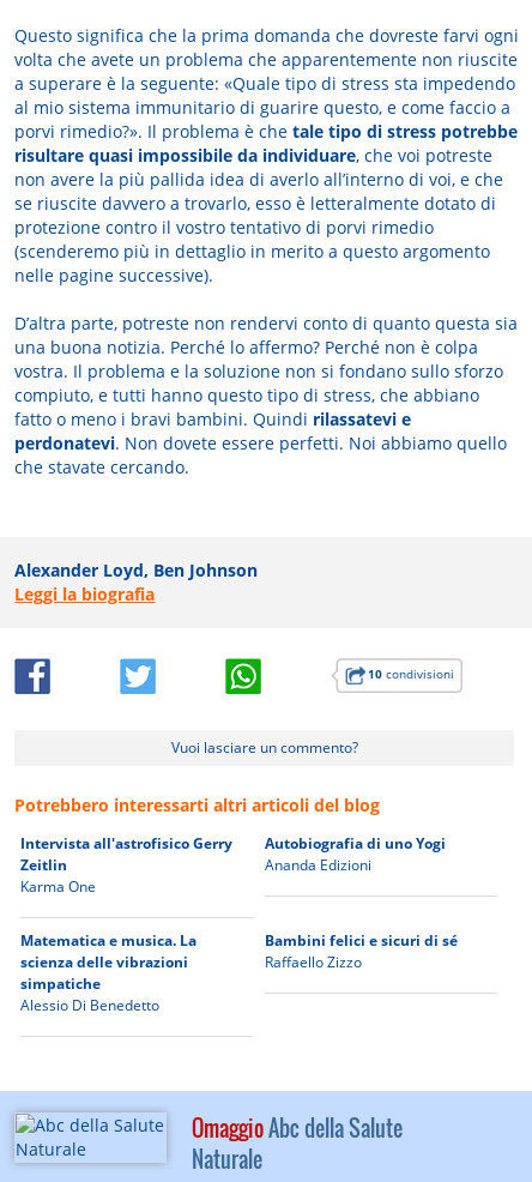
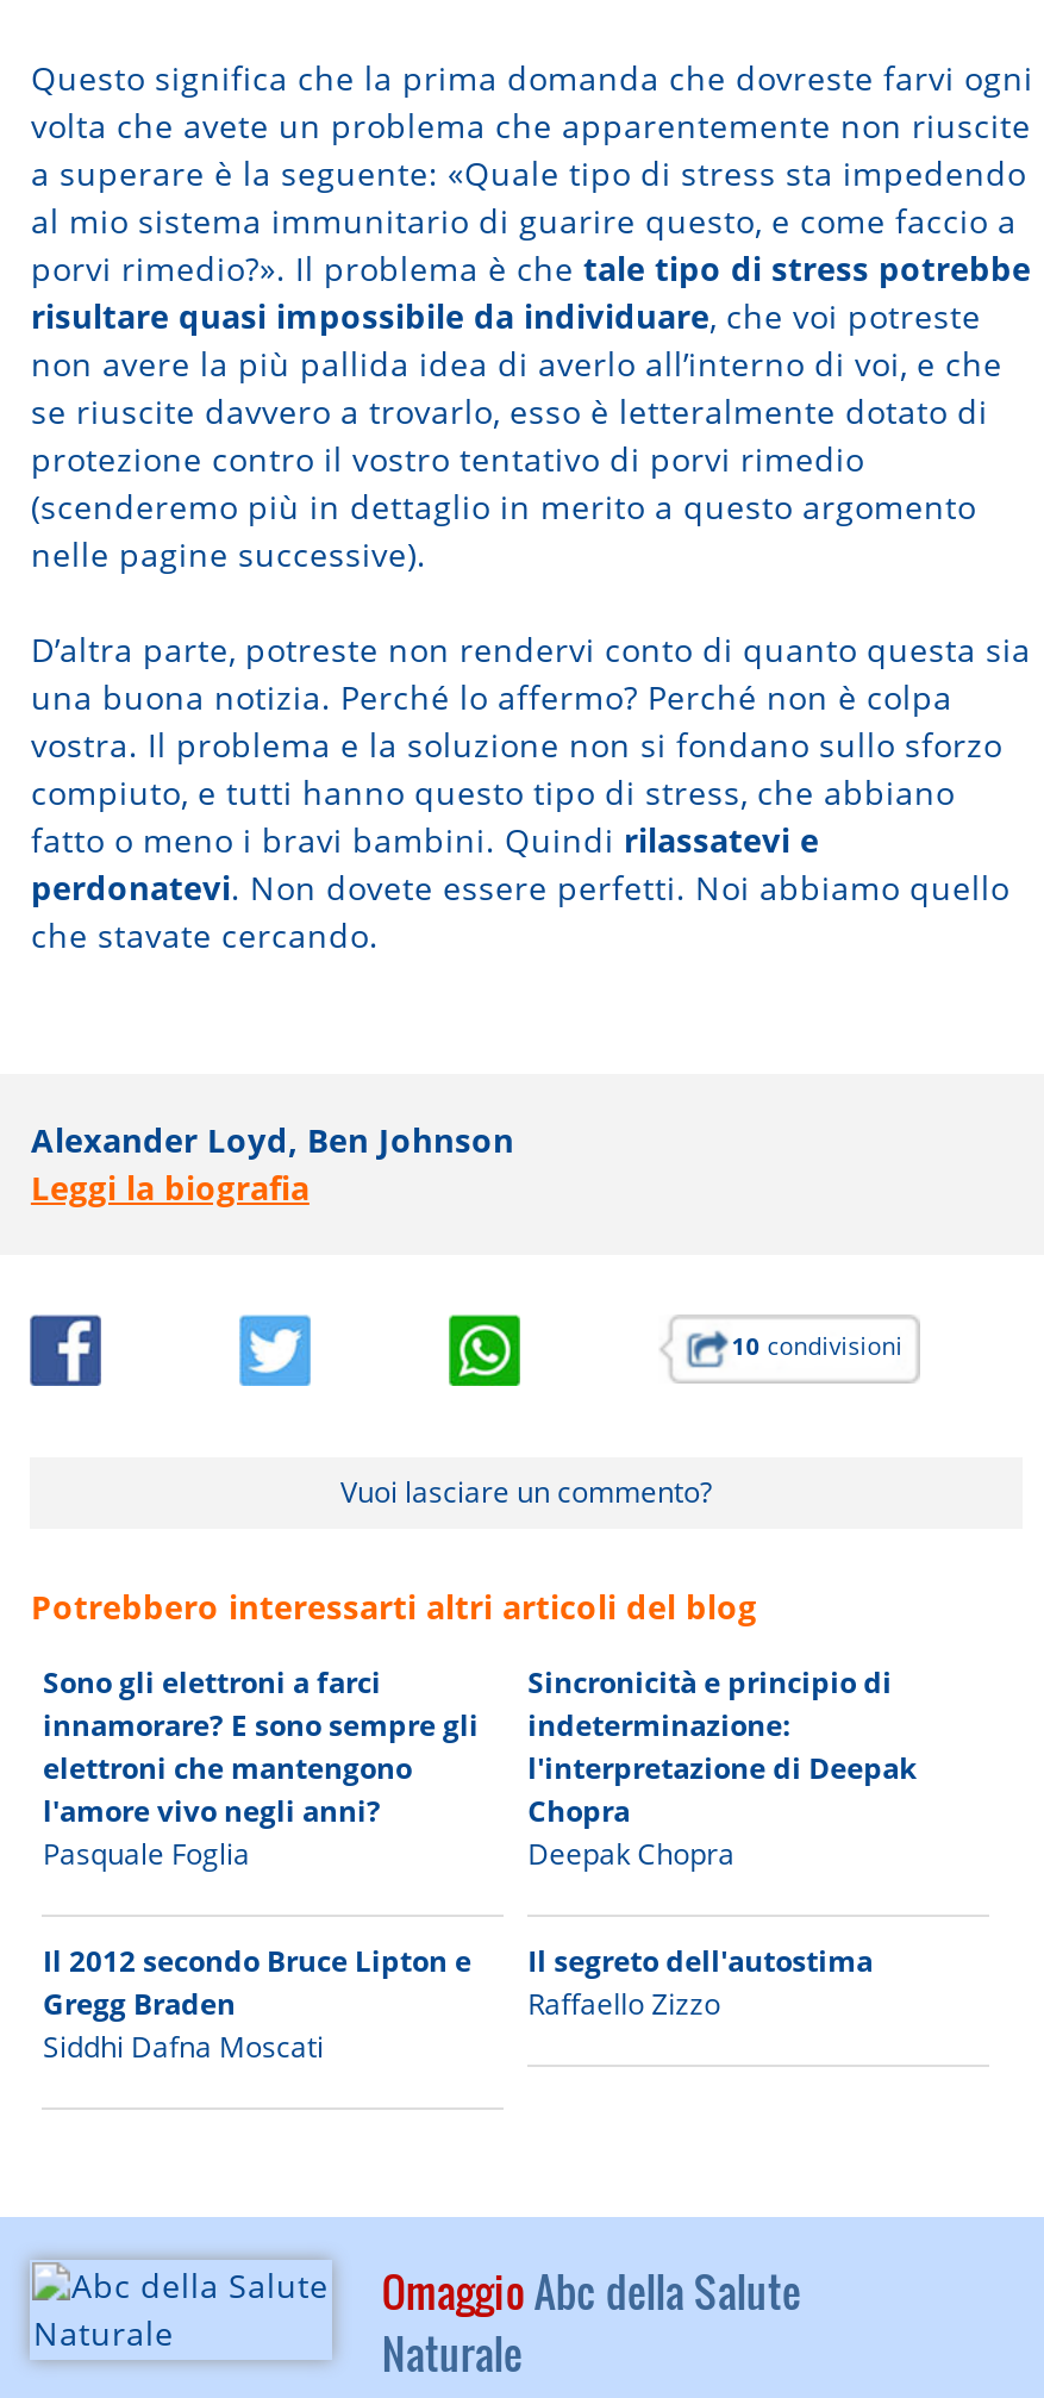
[21,834,233,897] Intervista all'astrofisico Gerry | Zeitlin | Karma One -> [43,1663,478,1875] Sono gli elettroni a farci | innamorare? E sono sempre gli | elettroni che mantengono | l'amore vivo negli anni? | Pasquale Foglia
[265,834,446,876] Autobiografia di uno Yogi | Ananda Edizioni -> [528,1663,916,1875] Sincronicità e principio di | indeterminazione: | l'interpretazione di Deepak | Chopra | Deepak Chopra
[21,931,197,1016] Matematica e musica. La | scienza delle vibrazioni | simpatiche | Alessio Di Benedetto -> [43,1942,471,2068] Il 2012 secondo Bruce Lipton e | Gregg Braden | Siddhi Dafna Moscati
[265,931,458,951] Bambini felici e sicuri di sé -> [528,1942,873,1982] Il segreto dell'autostima
moved [265,952,362,973] -> [528,1985,720,2025]: Raffaello Zizzo

